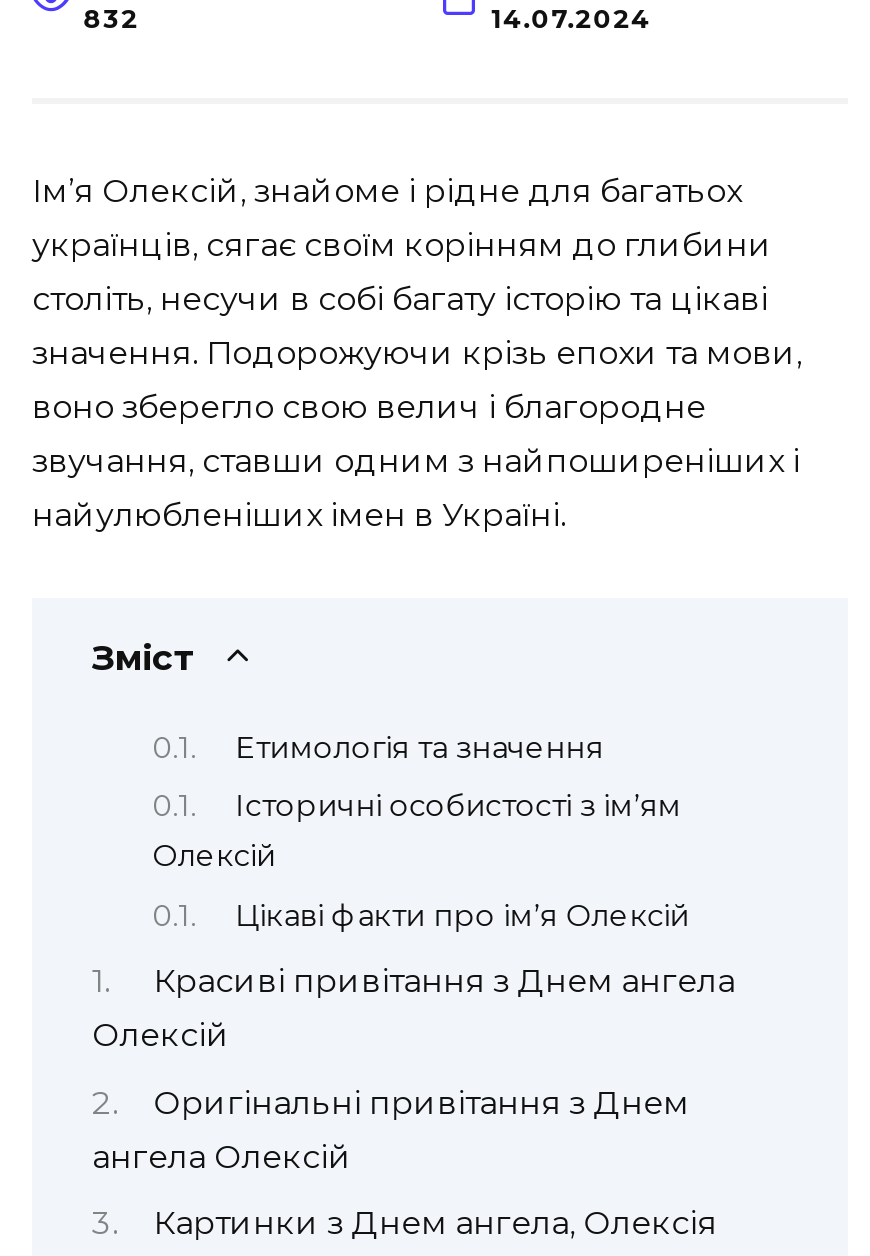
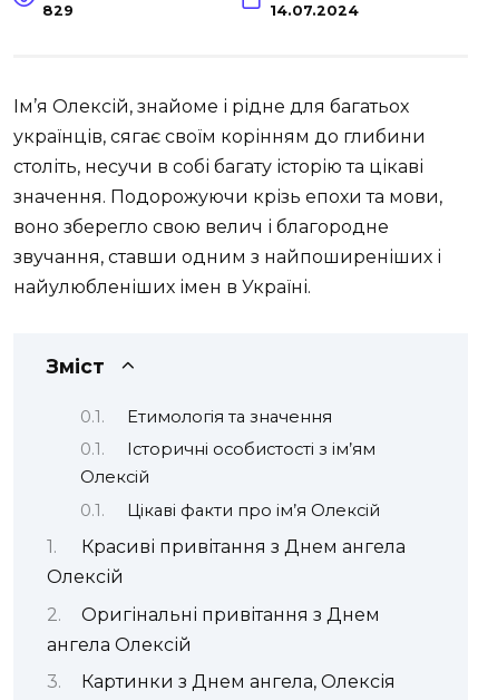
[83,5,139,35] 832 -> [42,3,73,19] 829

